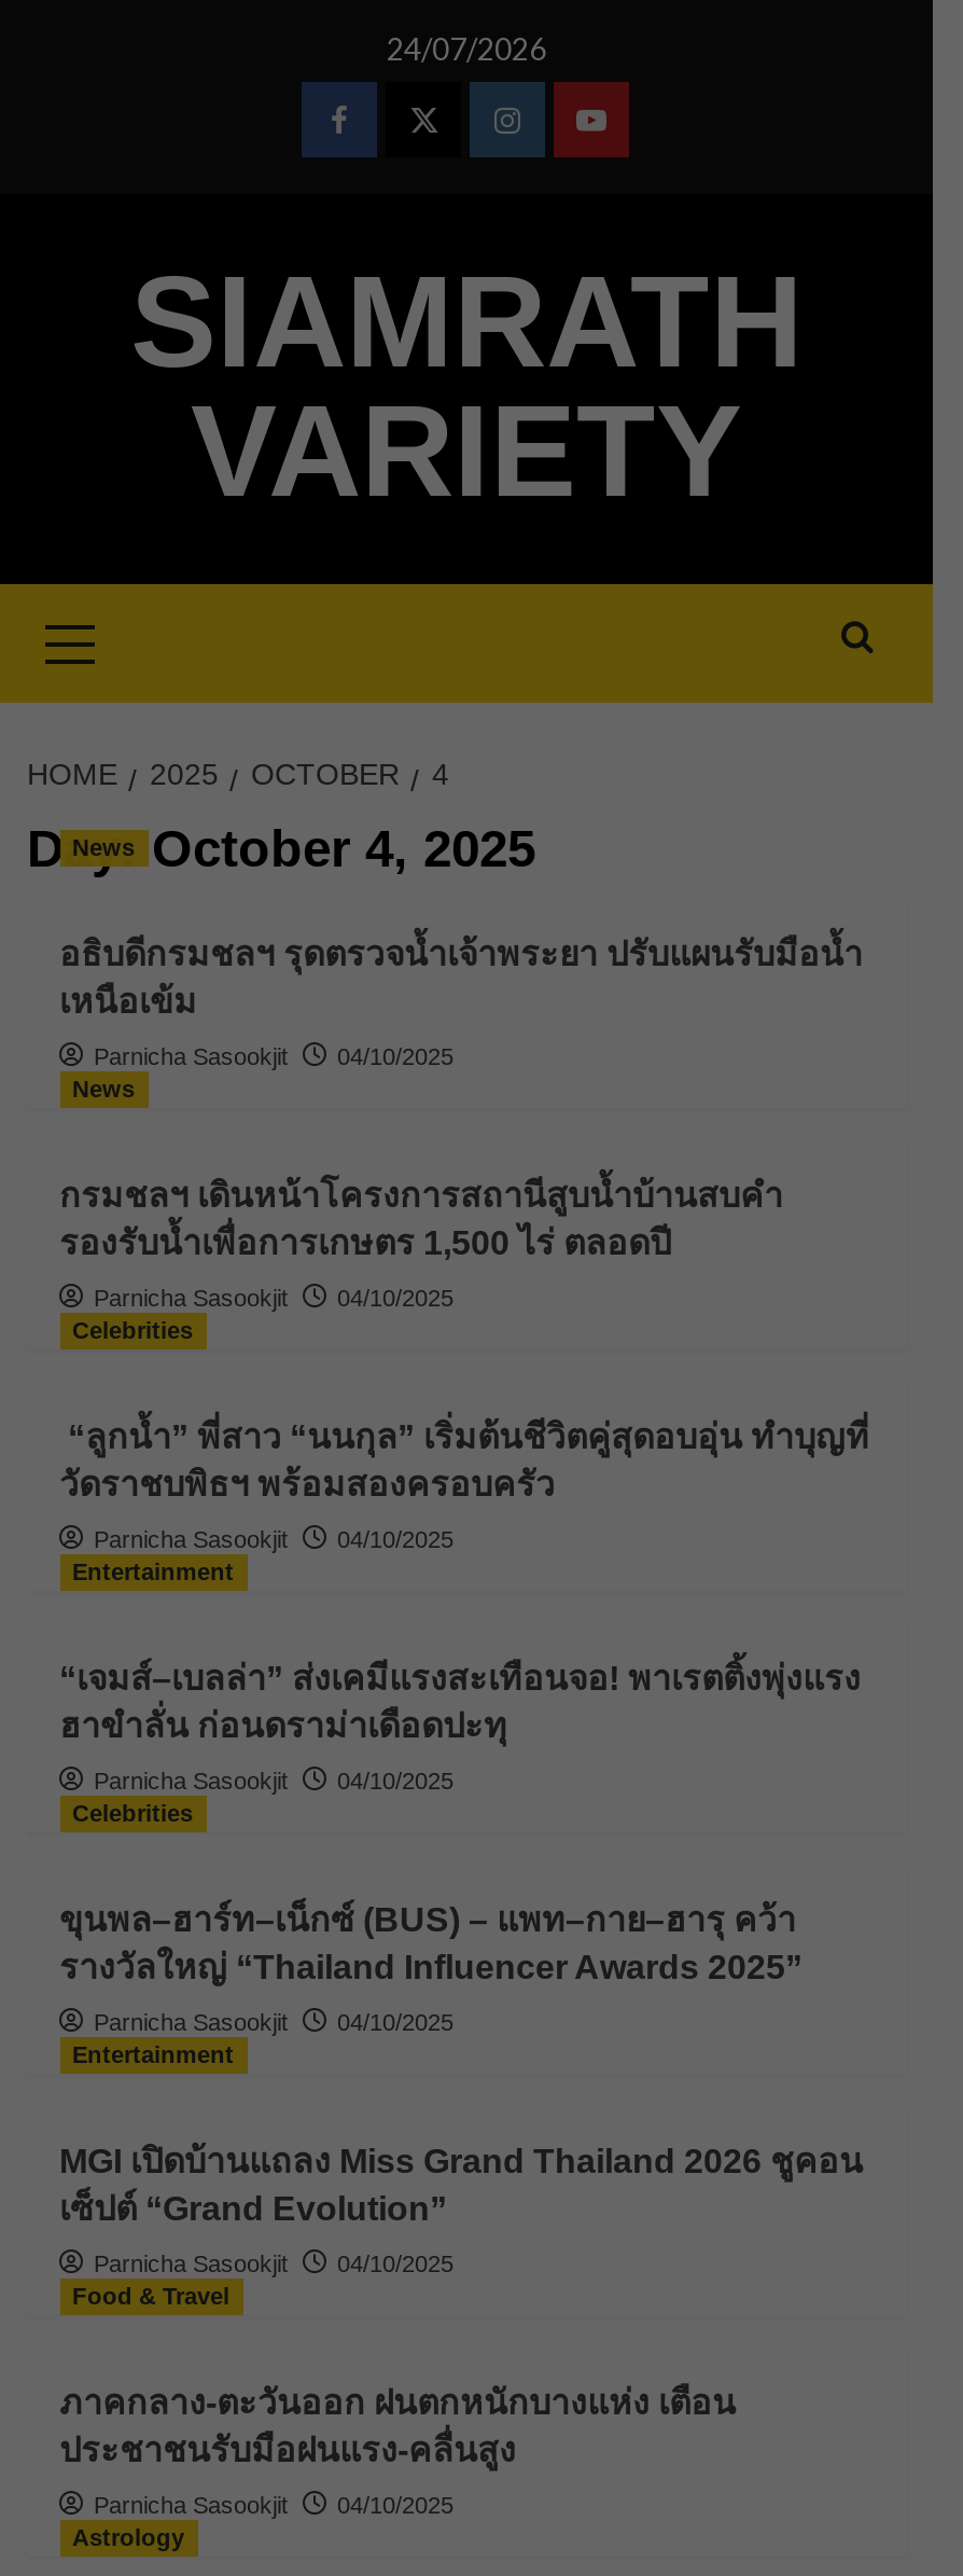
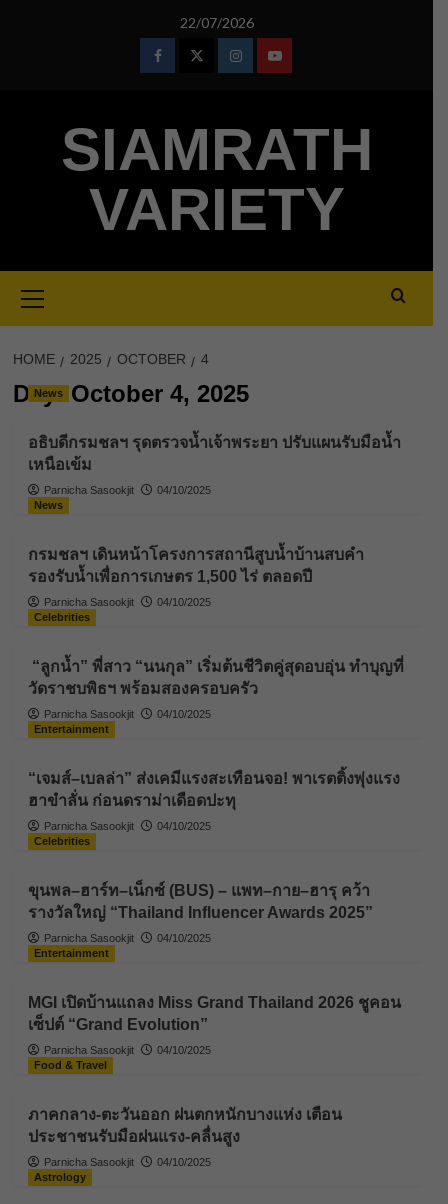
[387,30,546,67] 24/07/2026 -> [179,14,253,31] 22/07/2026

